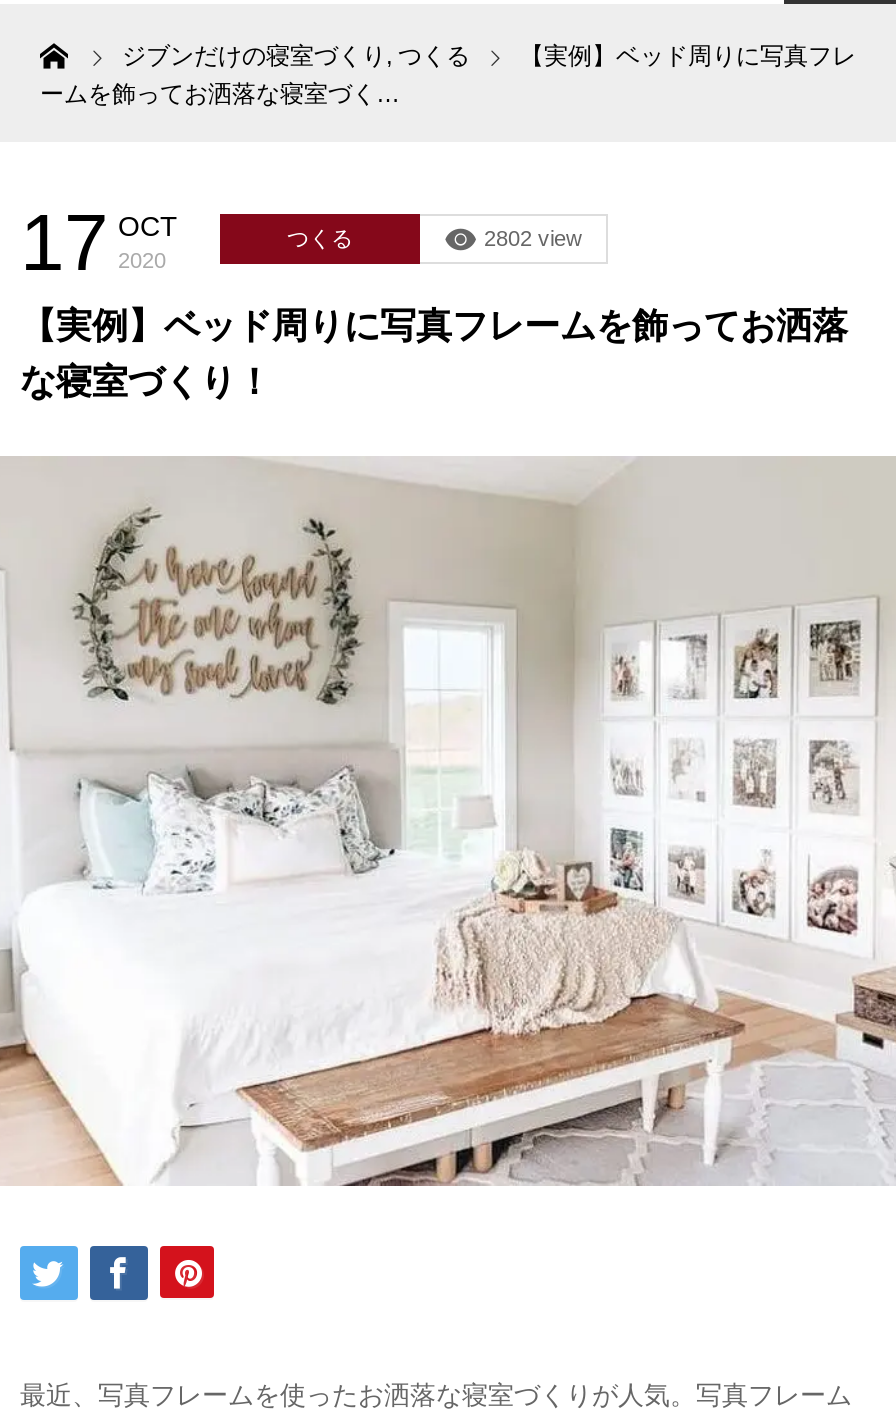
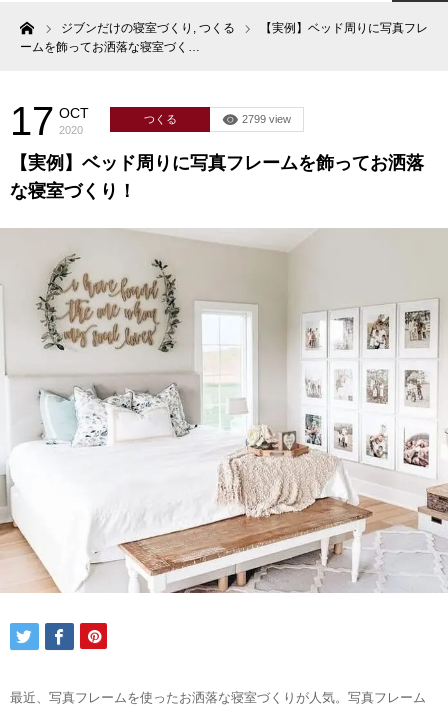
[484,226,582,250] 2802 view -> [242,113,291,125] 2799 view

